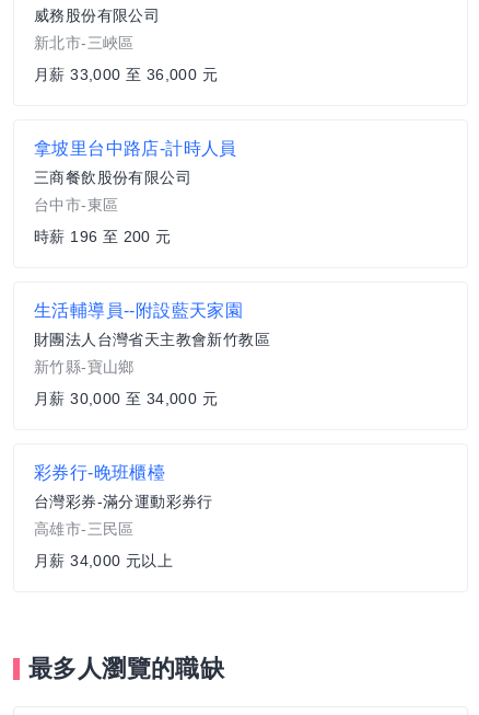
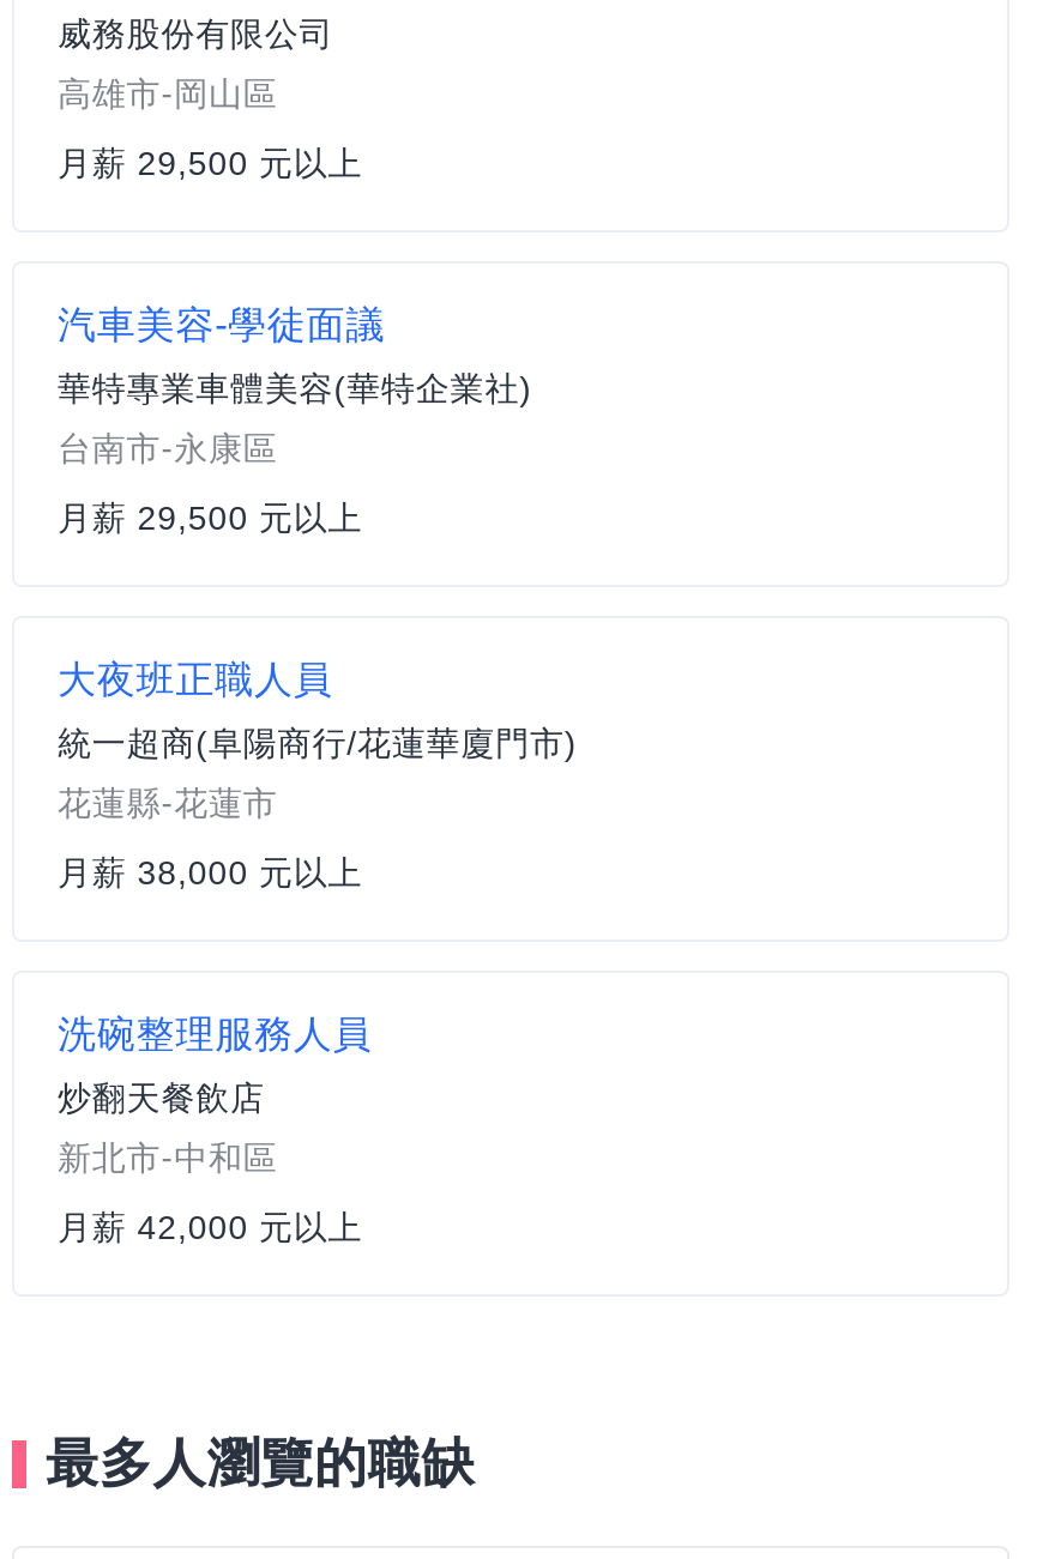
[34,34,134,51] 新北市-三峽區 -> [58,74,278,113] 高雄市-岡山區
[34,66,218,83] 月薪 33,000 至 36,000 元 -> [58,144,363,182] 月薪 29,500 元以上
[34,139,237,158] 拿坡里台中路店-計時人員 -> [58,304,385,345] 汽車美容-學徒面議
[34,169,191,186] 三商餐飲股份有限公司 -> [58,369,532,407] 華特專業車體美容(華特企業社)
[34,196,119,214] 台中市-東區 -> [58,429,278,467] 台南市-永康區
[34,228,171,245] 時薪 196 至 200 元 -> [58,498,363,537] 月薪 29,500 元以上
[34,301,243,320] 生活輔導員--附設藍天家園 -> [58,659,333,700] 大夜班正職人員
[34,331,270,348] 財團法人台灣省天主教會新竹教區 -> [58,724,577,762] 統一超商(阜陽商行/花蓮華廈門市)
[34,358,134,376] 新竹縣-寶山鄉 -> [58,784,278,822] 花蓮縣-花蓮市
[34,390,218,407] 月薪 30,000 至 34,000 元 -> [58,853,363,892] 月薪 38,000 元以上
[34,463,165,482] 彩券行-晚班櫃檯 -> [58,1014,372,1055] 洗碗整理服務人員
[34,493,213,510] 台灣彩券-滿分運動彩券行 -> [58,1078,265,1117] 炒翻天餐飲店
[34,520,134,538] 高雄市-三民區 -> [58,1138,278,1177] 新北市-中和區
[34,552,173,569] 月薪 34,000 元以上 -> [58,1208,363,1246] 月薪 42,000 元以上

